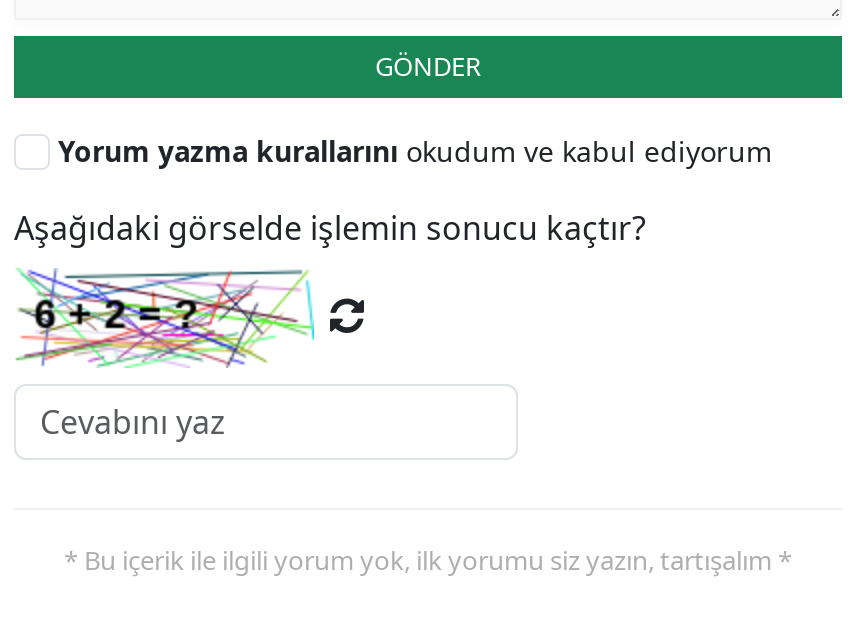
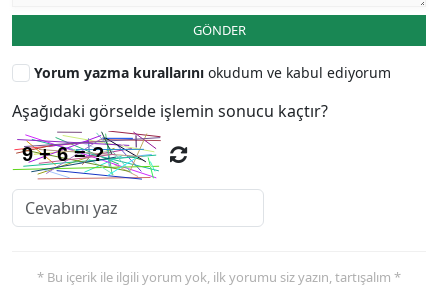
[16,268,316,368] [image] -> [12,130,162,181] [image]

